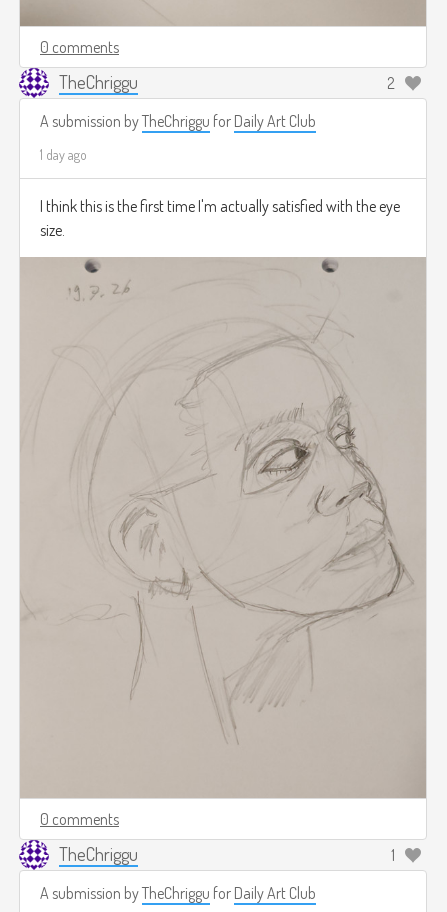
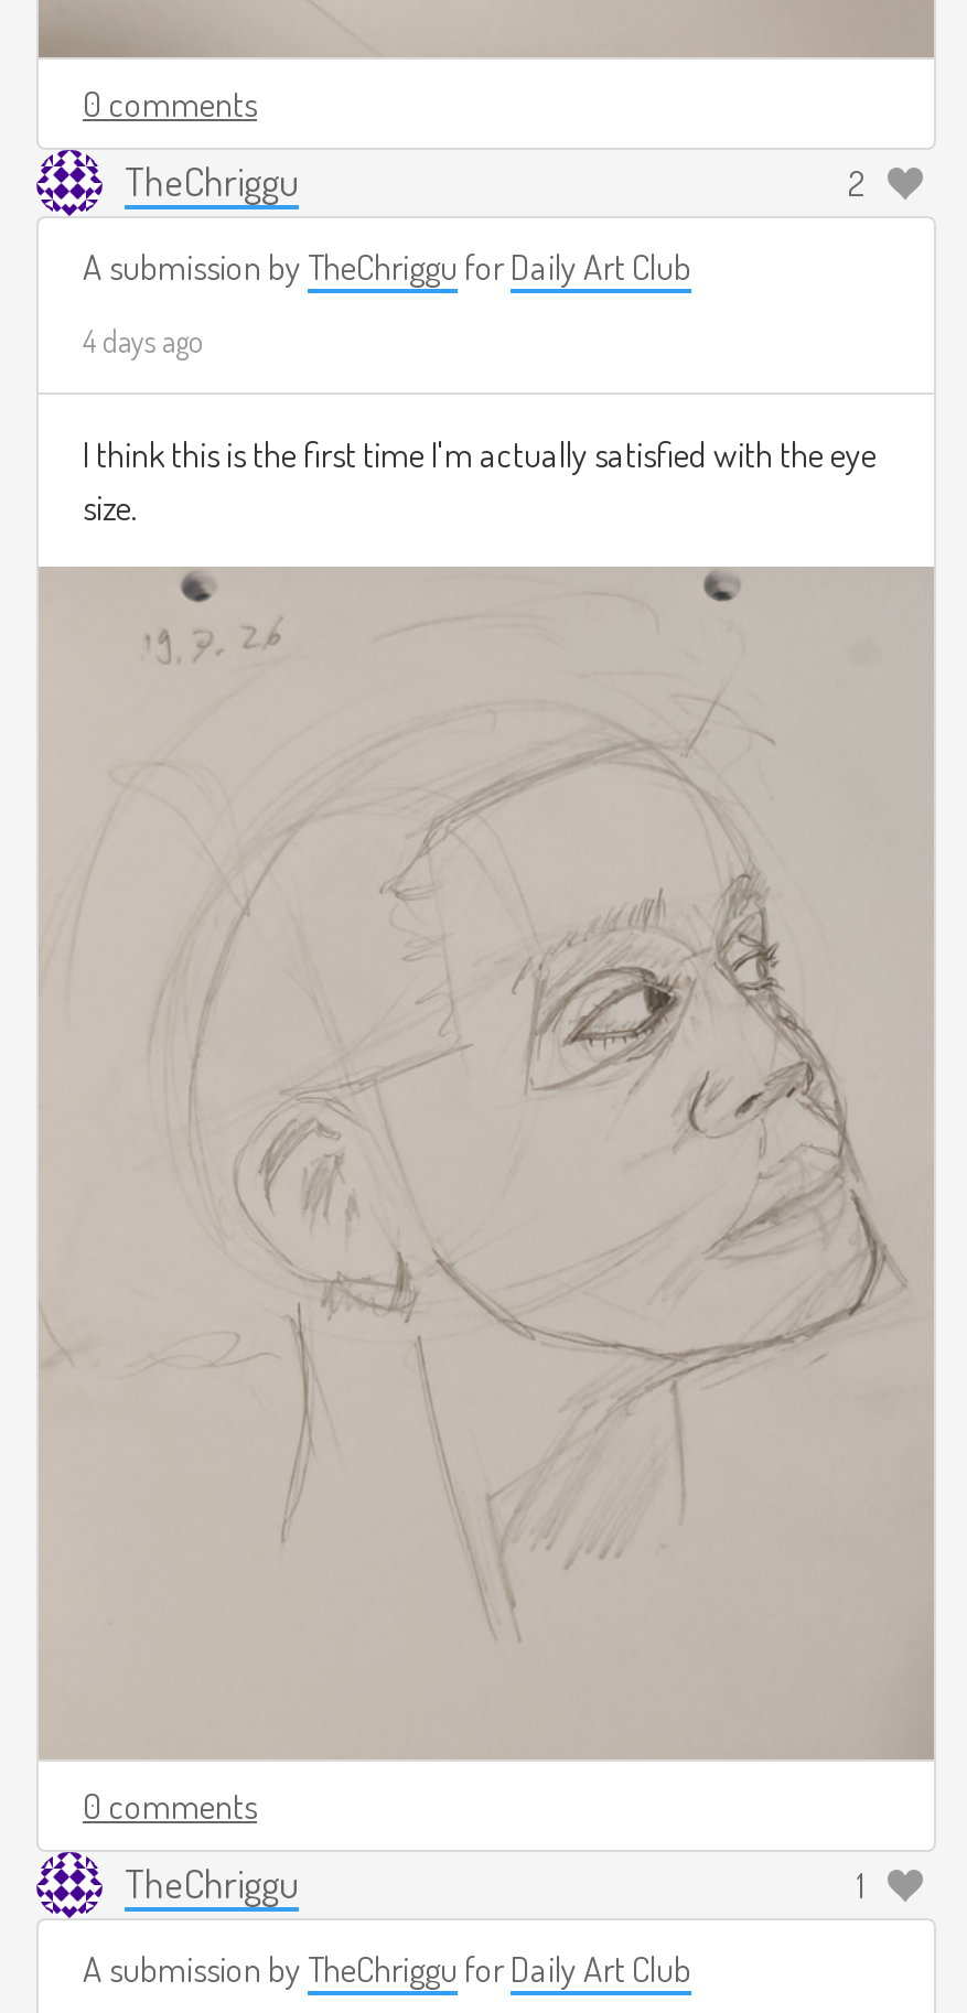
[40,146,87,163] 1 day ago -> [83,321,204,359] 4 days ago

